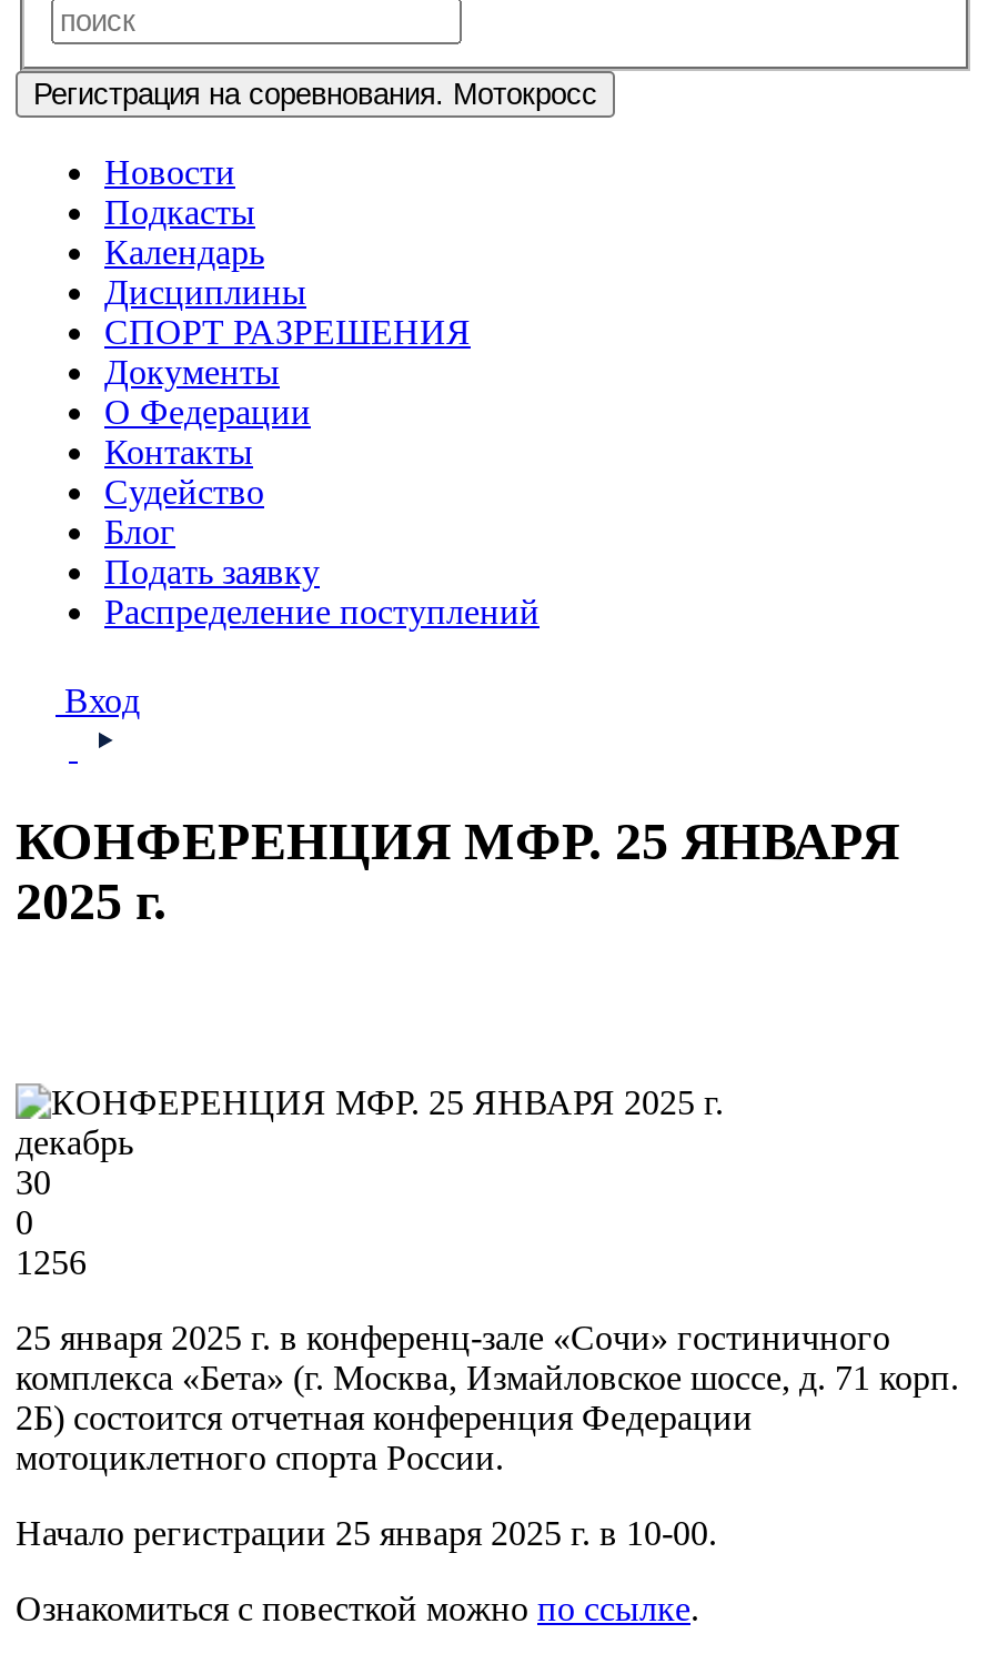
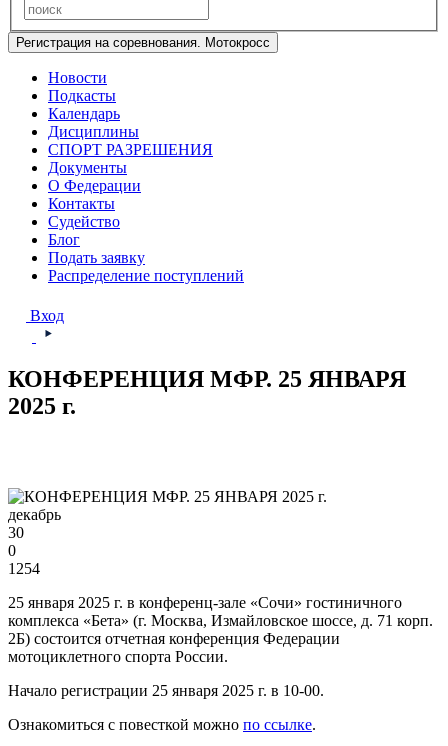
[16,1244,87,1281] 1256 -> [8,560,40,577] 1254

